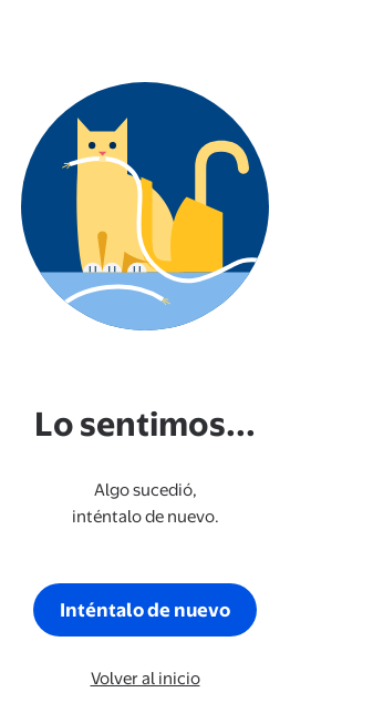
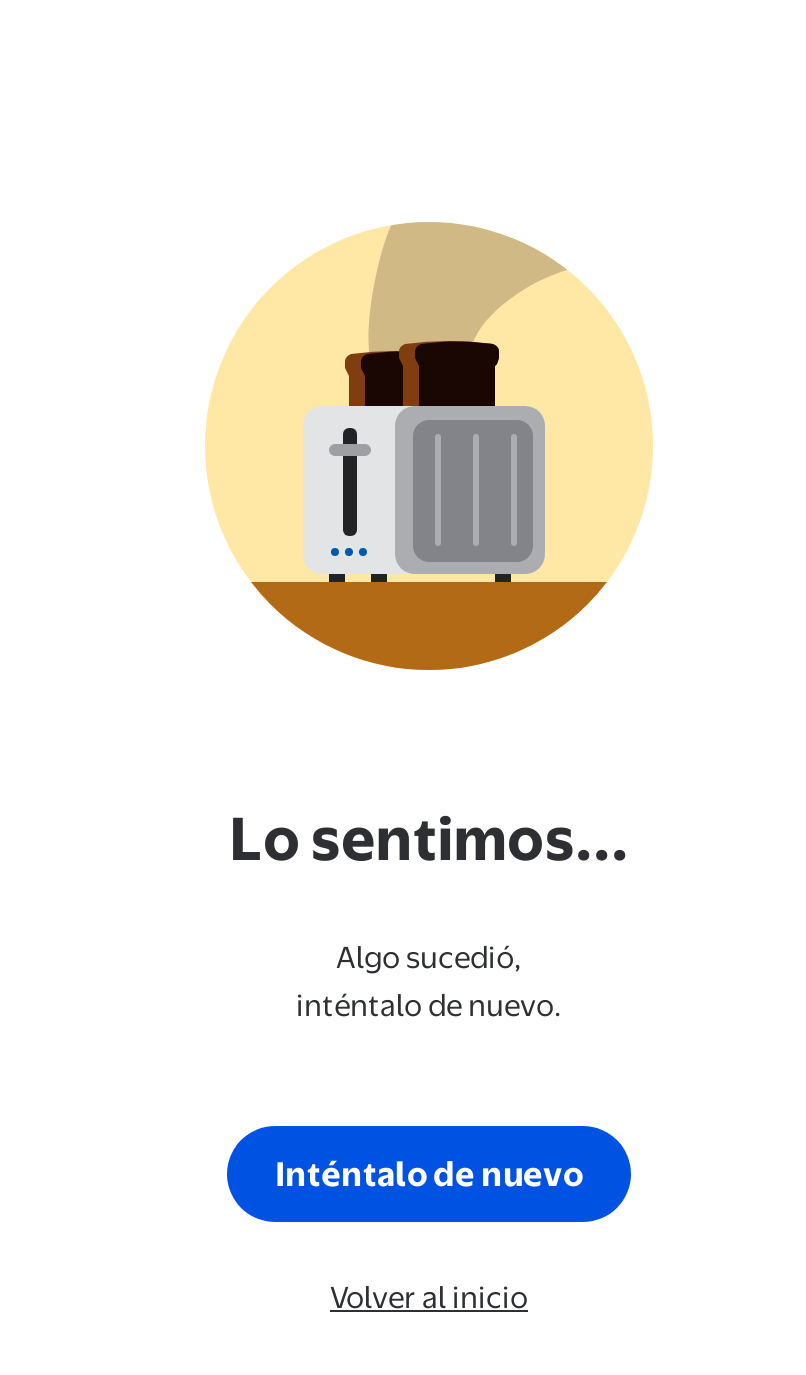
[20,81,270,332] [image] -> [205,222,653,672] [image]

